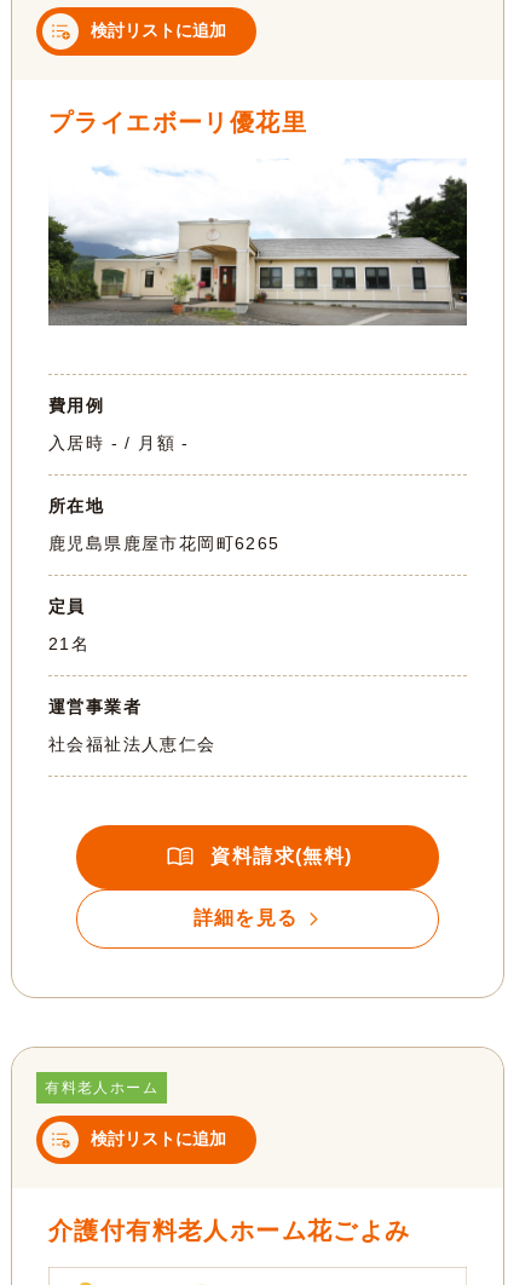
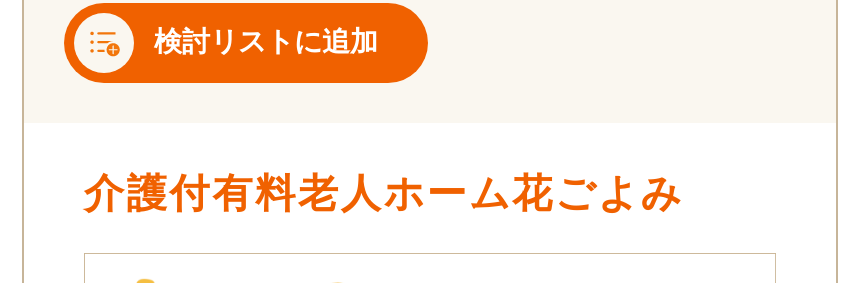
[48,109,307,135] プライエボーリ優花里 -> none
[47,159,468,327] [image] -> none
[48,396,280,754] 費用例 | 入居時 - / 月額 - | 所在地 | 鹿児島県鹿屋市花岡町6265 | 定員 | 21名 | 運営事業者 | 社会福祉法人恵仁会 -> none
[75,824,440,950] [image] | 資料請求(無料) | 詳細を見る -> none
[45,1079,226,1148] 有料老人ホーム | 検討リストに追加 -> none

